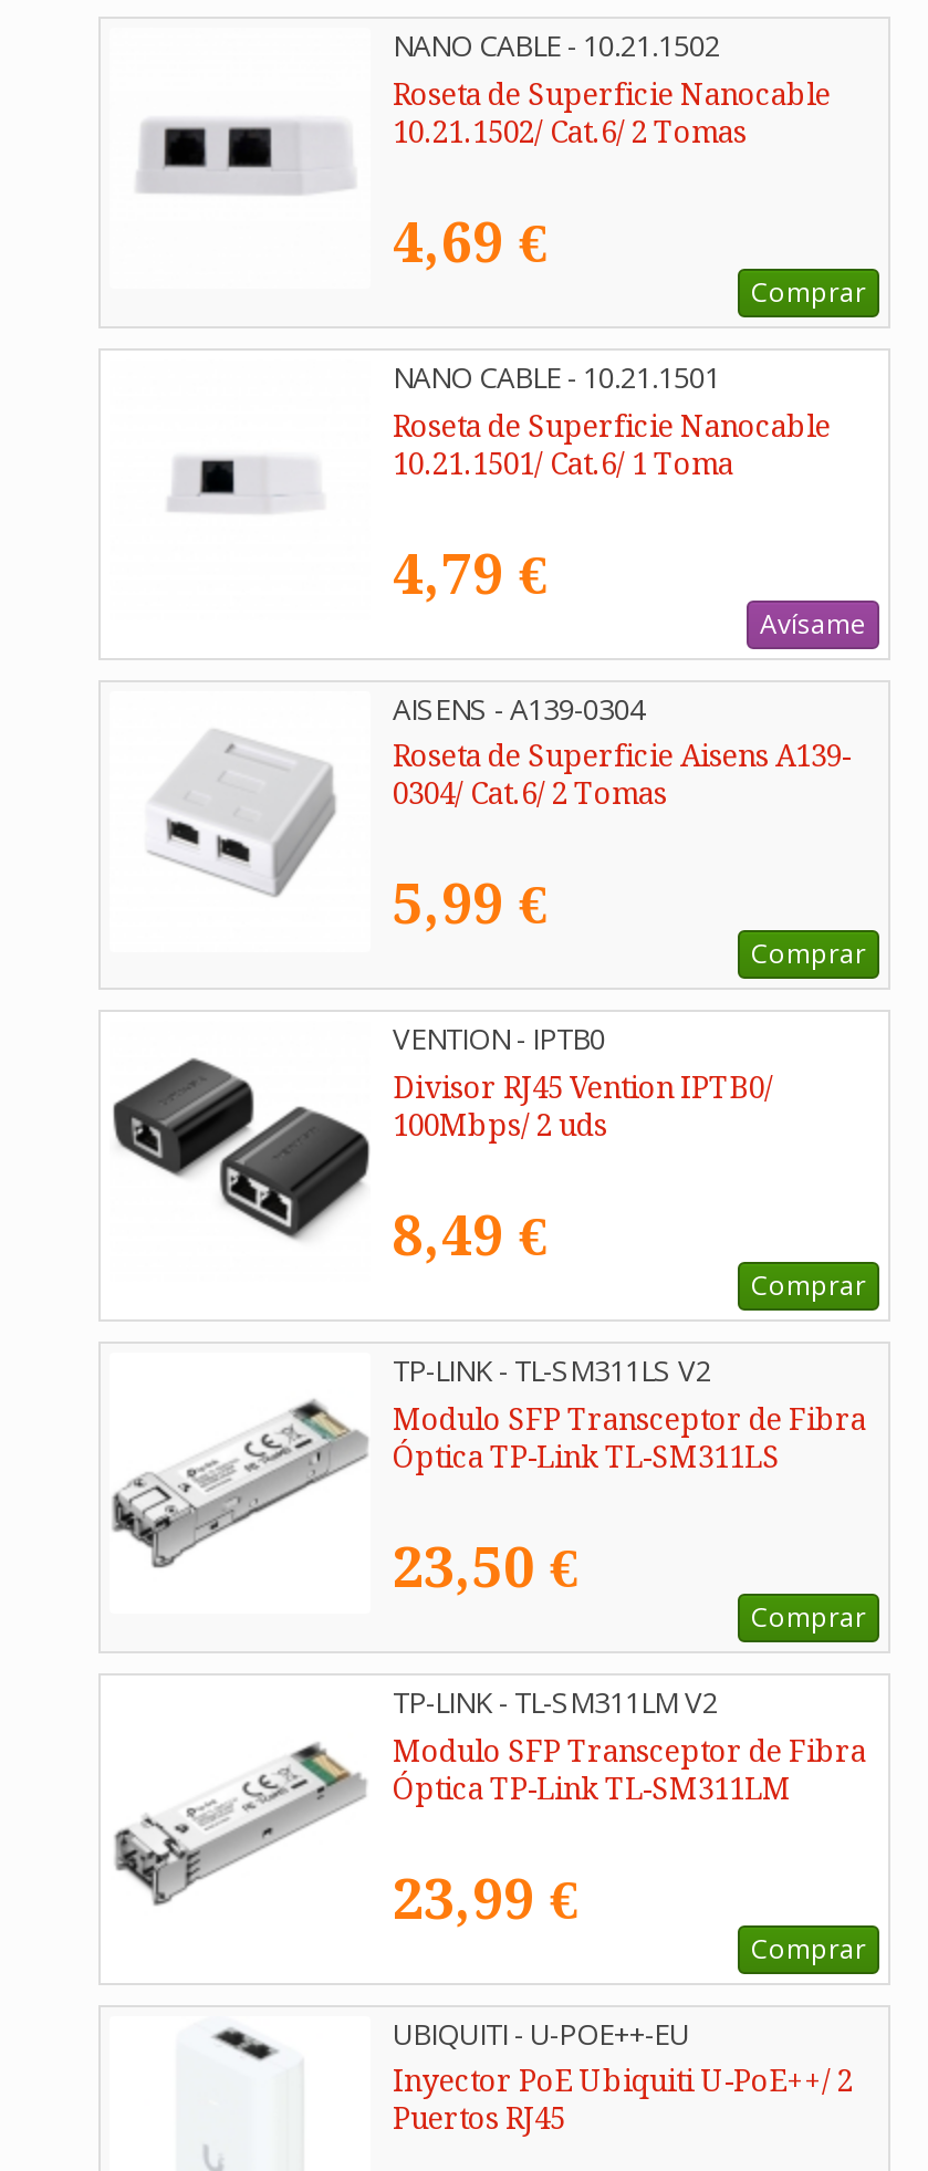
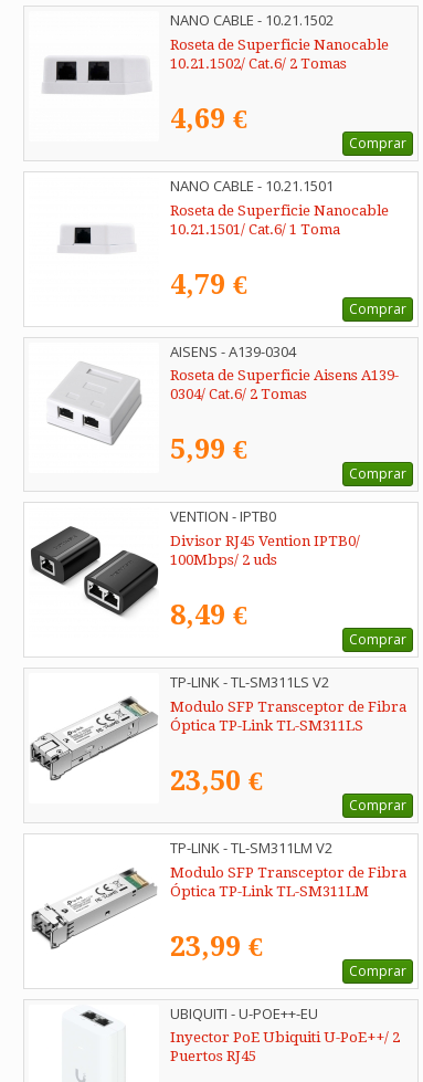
[760,604,866,641] Avísame -> [349,299,406,318] Comprar

